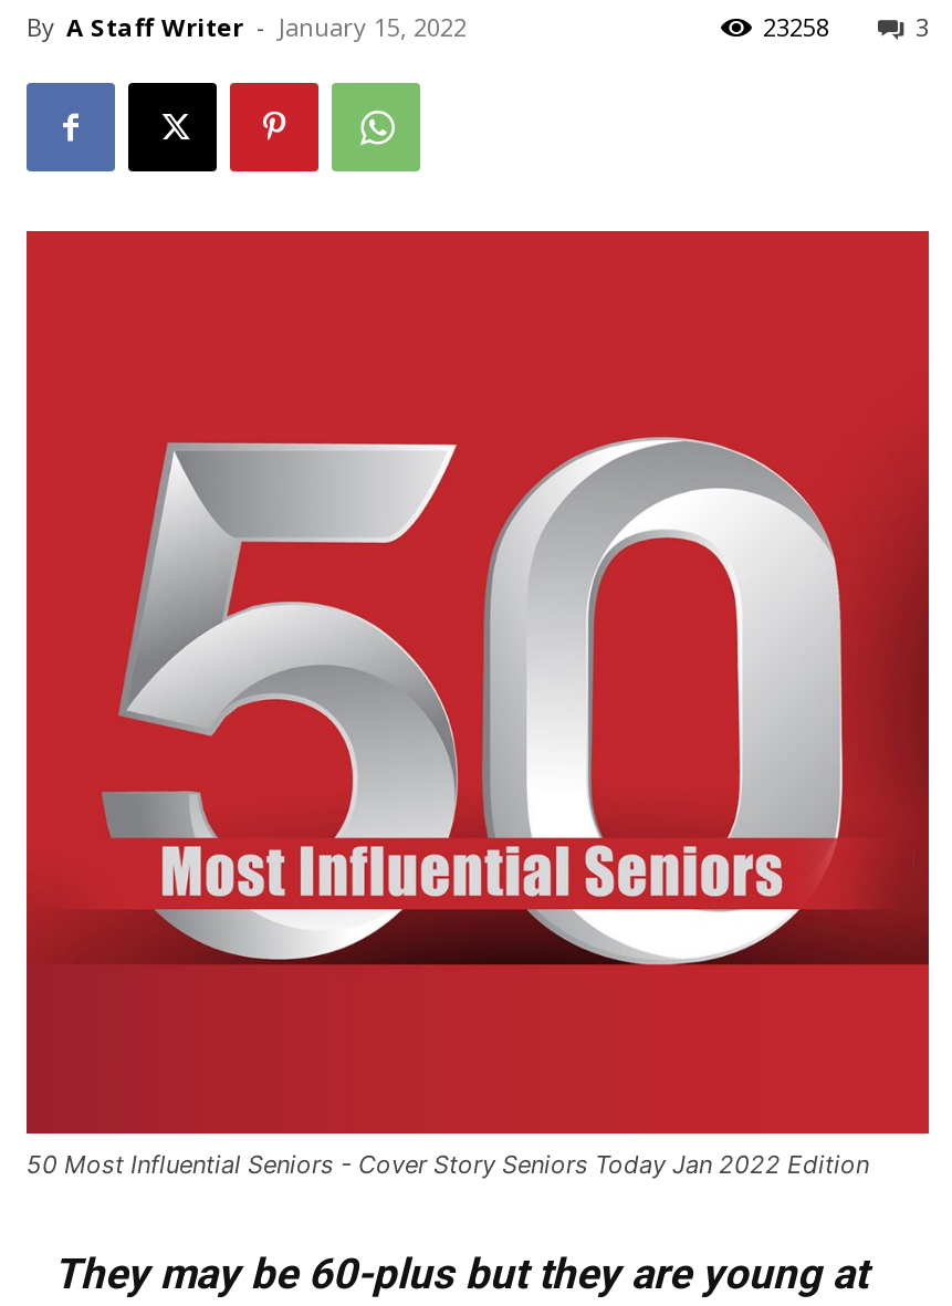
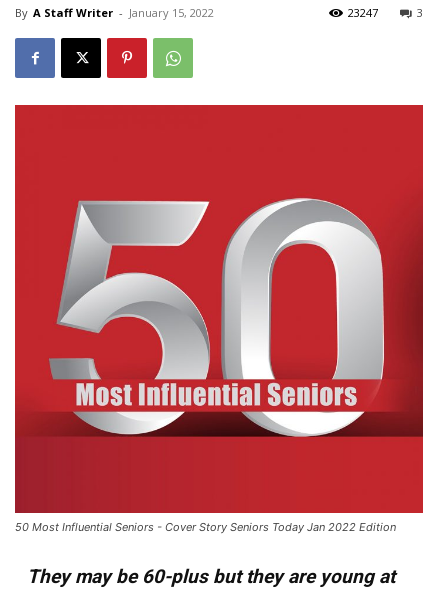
[763,10,829,43] 23258 -> [348,5,378,20] 23247

